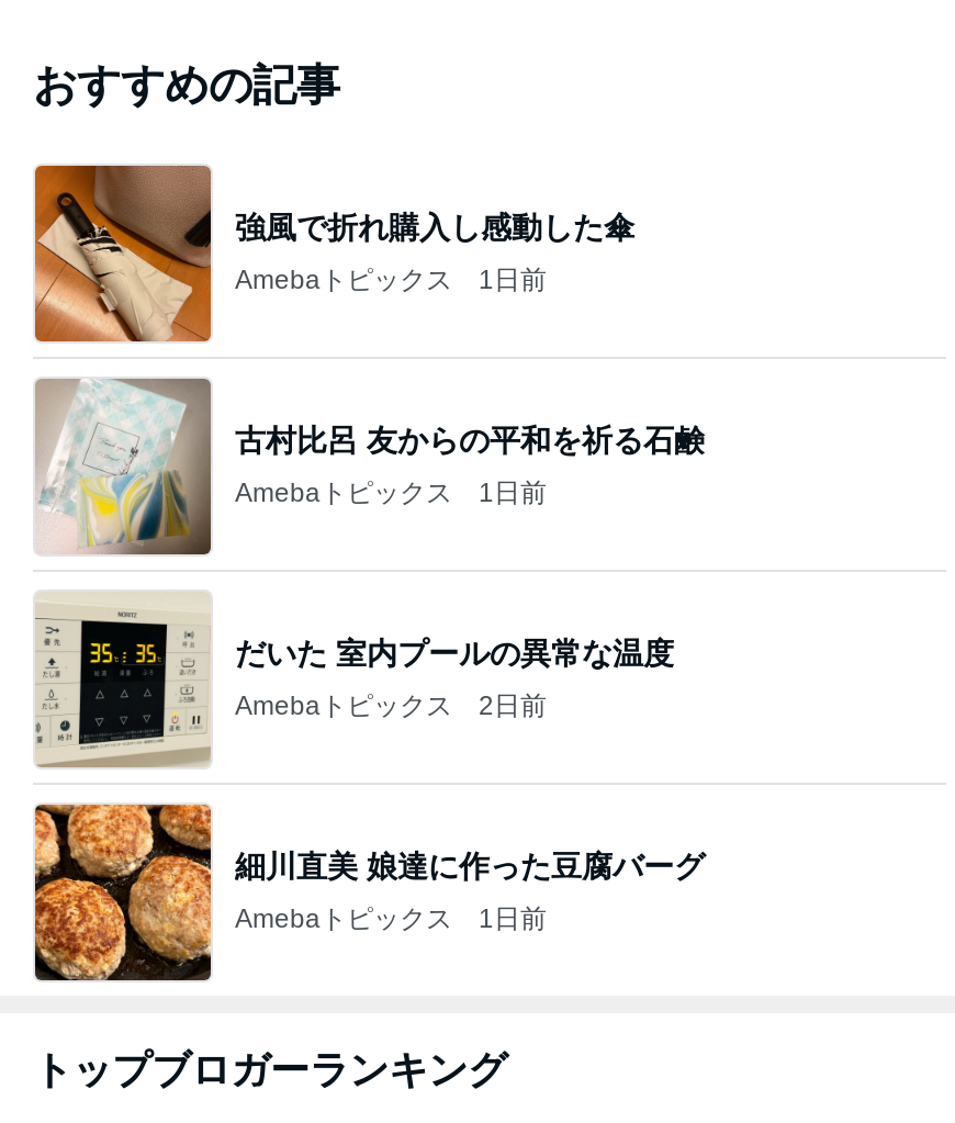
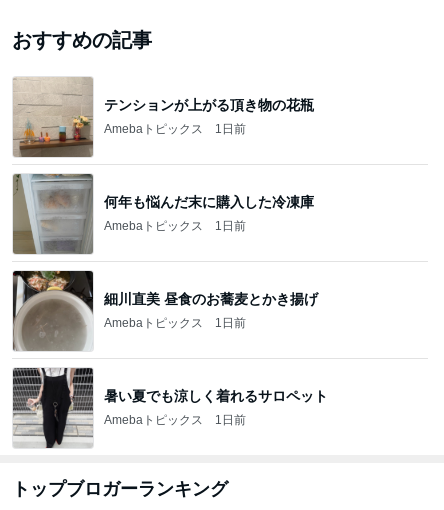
[35,164,634,344] [image] | 強風で折れ購入し感動した傘 -> [13,77,314,158] [image] | テンションが上がる頂き物の花瓶
[35,379,705,554] [image] | 古村比呂 友からの平和を祈る石鹸 -> [12,173,314,255] [image] | 何年も悩んだ末に購入した冷凍庫
[35,592,674,765] [image] | だいた 室内プールの異常な温度 -> [12,270,318,350] [image] | 細川直美 昼食のお蕎麦とかき揚げ
[235,689,547,720] Amebaトピックス 2日前 -> [104,315,246,329] Amebaトピックス 1日前
[33,802,705,982] [image] | 細川直美 娘達に作った豆腐バーグ -> [12,367,328,448] [image] | 暑い夏でも涼しく着れるサロペット

